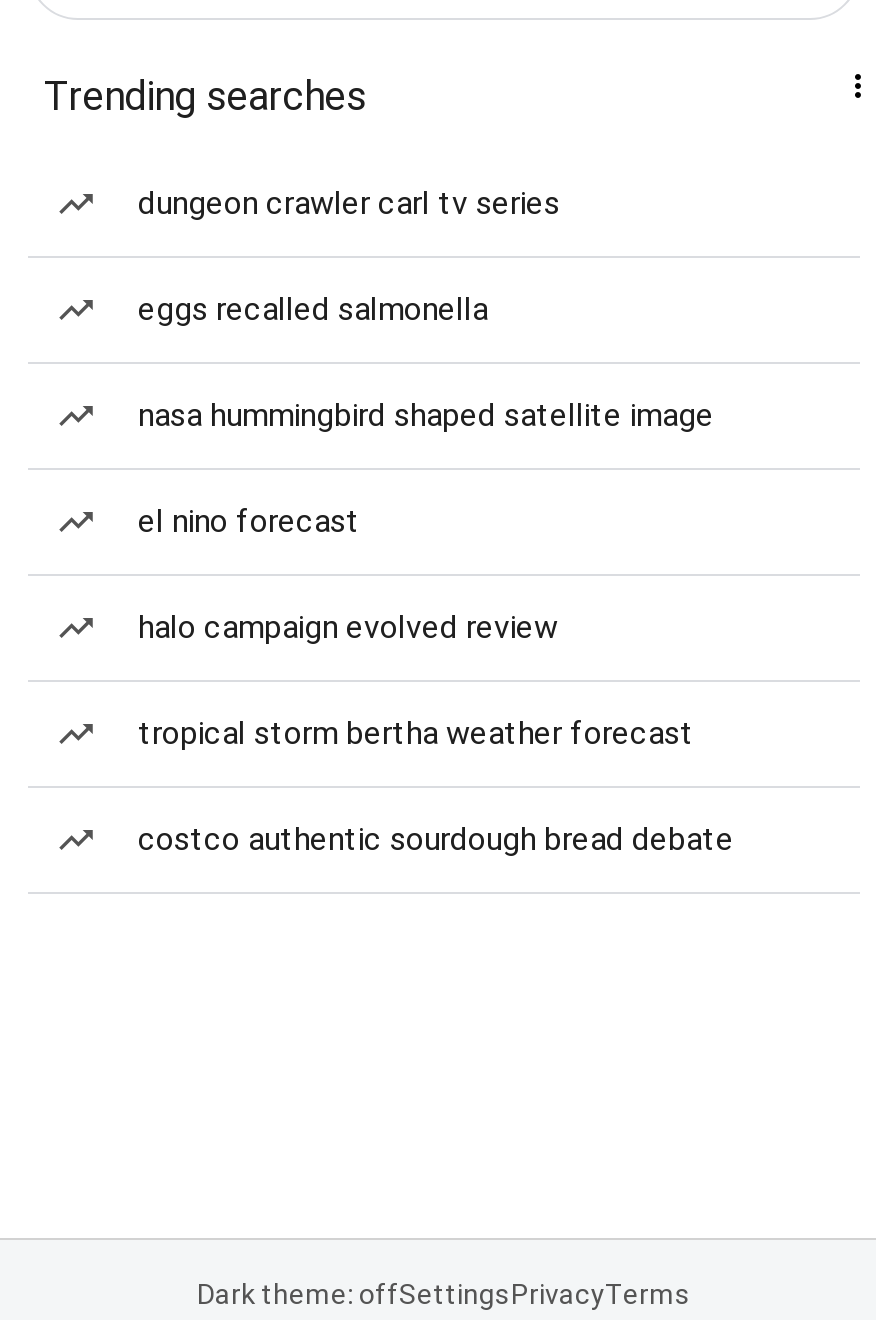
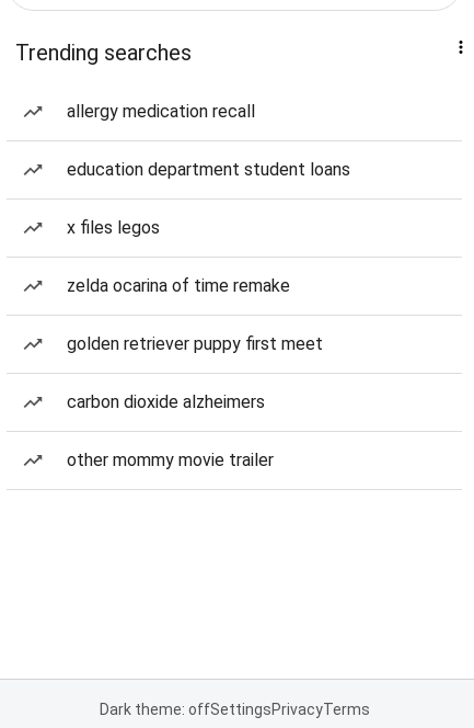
[138,184,560,222] dungeon crawler carl tv series -> [67,101,255,122] allergy medication recall
[138,290,488,328] eggs recalled salmonella -> [67,159,350,180] education department student loans
[138,396,714,434] nasa hummingbird shaped satellite image -> [67,217,160,238] x files legos
[138,502,360,540] el nino forecast -> [67,275,290,296] zelda ocarina of time remake
[138,608,558,646] halo campaign evolved review -> [67,333,323,354] golden retriever puppy first meet
[138,714,694,752] tropical storm bertha weather forecast -> [67,391,265,412] carbon dioxide alzheimers
[138,820,734,858] costco authentic sourdough bread debate -> [67,450,274,470] other mommy movie trailer

